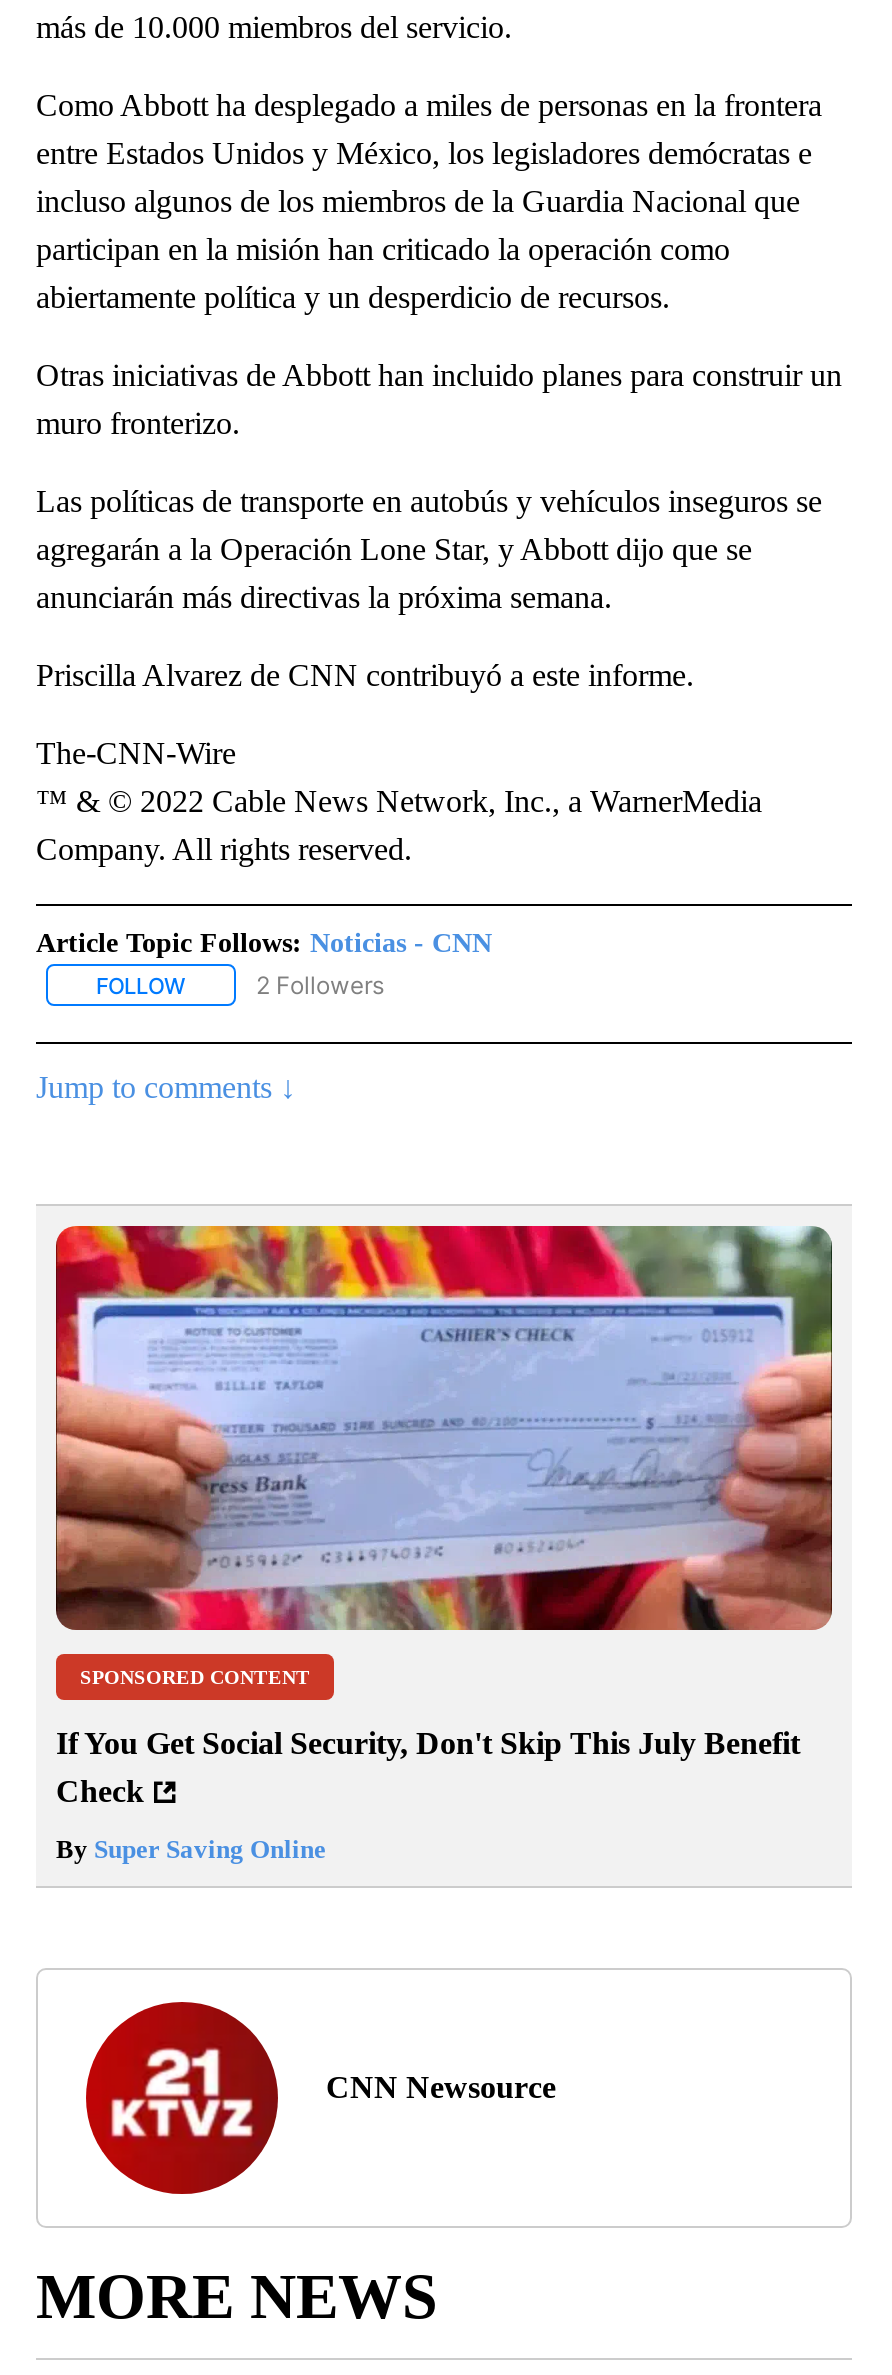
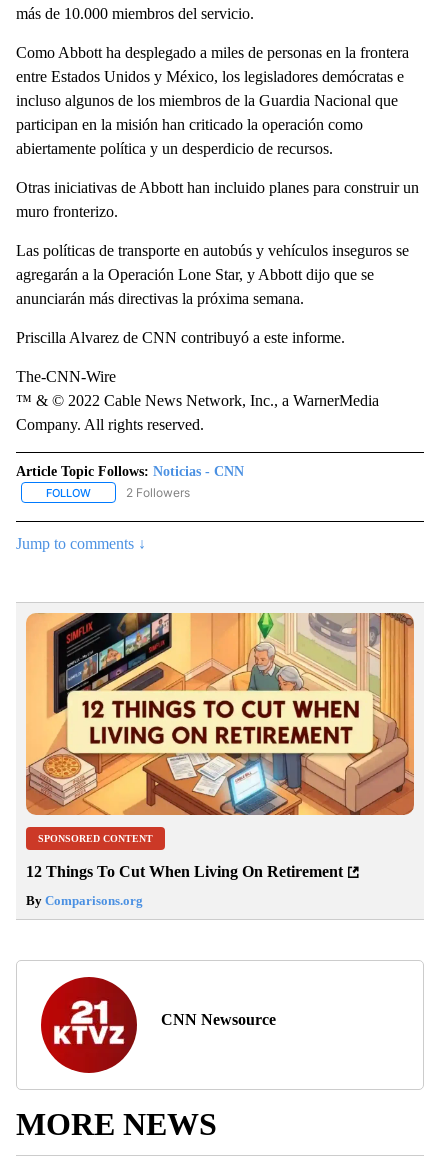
[54,1224,834,1632] [image] -> [25,612,415,816] [image]
[56,1727,800,1809] If You Get Social Security, Don't Skip This July Benefit | Check -> [26,863,343,880] 12 Things To Cut When Living On Retirement
[56,1835,326,1865] By Super Saving Online -> [26,893,143,908] By Comparisons.org

